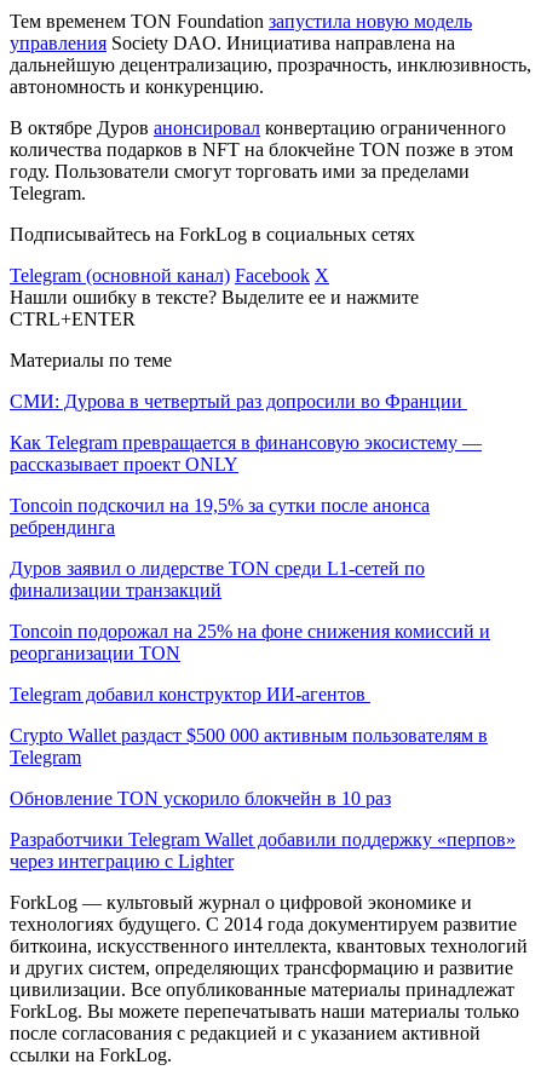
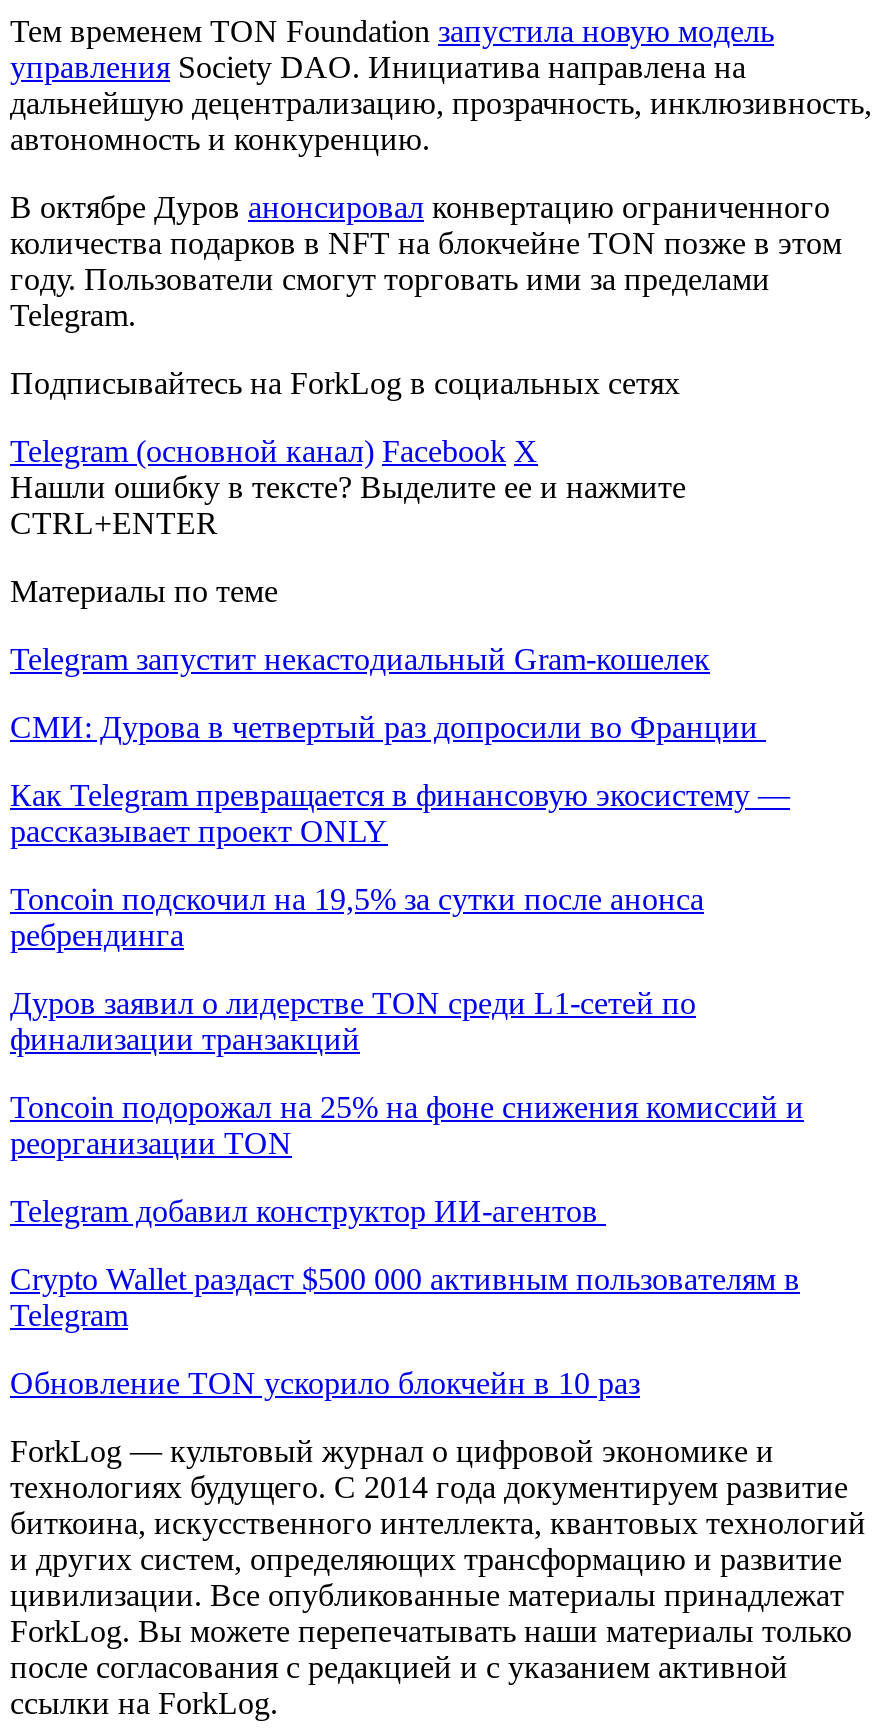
none -> [10,641,710,675] Telegram запустит некастодиальный Gram-кошелек
moved [10,390,490,808] -> [10,709,804,1399]: СМИ: Дурова в четвертый раз допросили во Франции | Как Telegram превращается в финансовую экосистему — | рассказывает проект ONLY | ... | Telegram | Обновление TON ускорило блокчейн в 10 раз
[10,828,516,871] Разработчики Telegram Wallet добавили поддержку «перпов» | через интеграцию с Lighter -> none

